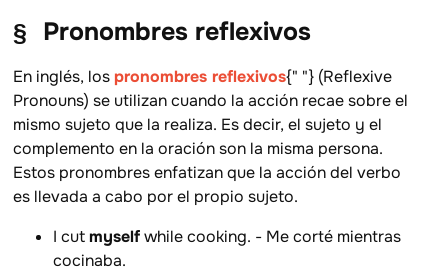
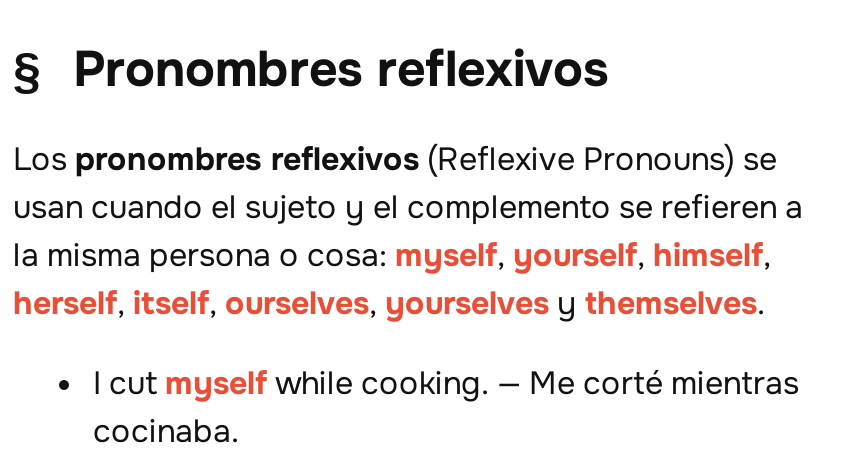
[13,66,408,207] En inglés, los pronombres reflexivos{" "} (Reflexive | Pronouns) se utilizan cuando la acción recae sobre el | mismo sujeto que la realiza. Es decir, el sujeto y el | complemento en la oración son la misma persona. | Estos pronombres enfatizan que la acción del verbo | es llevada a cabo por el propio sujeto. -> [13,138,803,324] Los pronombres reflexivos (Reflexive Pronouns) se | usan cuando el sujeto y el complemento se refieren a | la misma persona o cosa: myself, yourself, himself, | herself, itself, ourselves, yourselves y themselves.
[53,226,401,247] I cut myself while cooking. - Me corté mientras -> [93,362,799,404] I cut myself while cooking. — Me corté mientras

